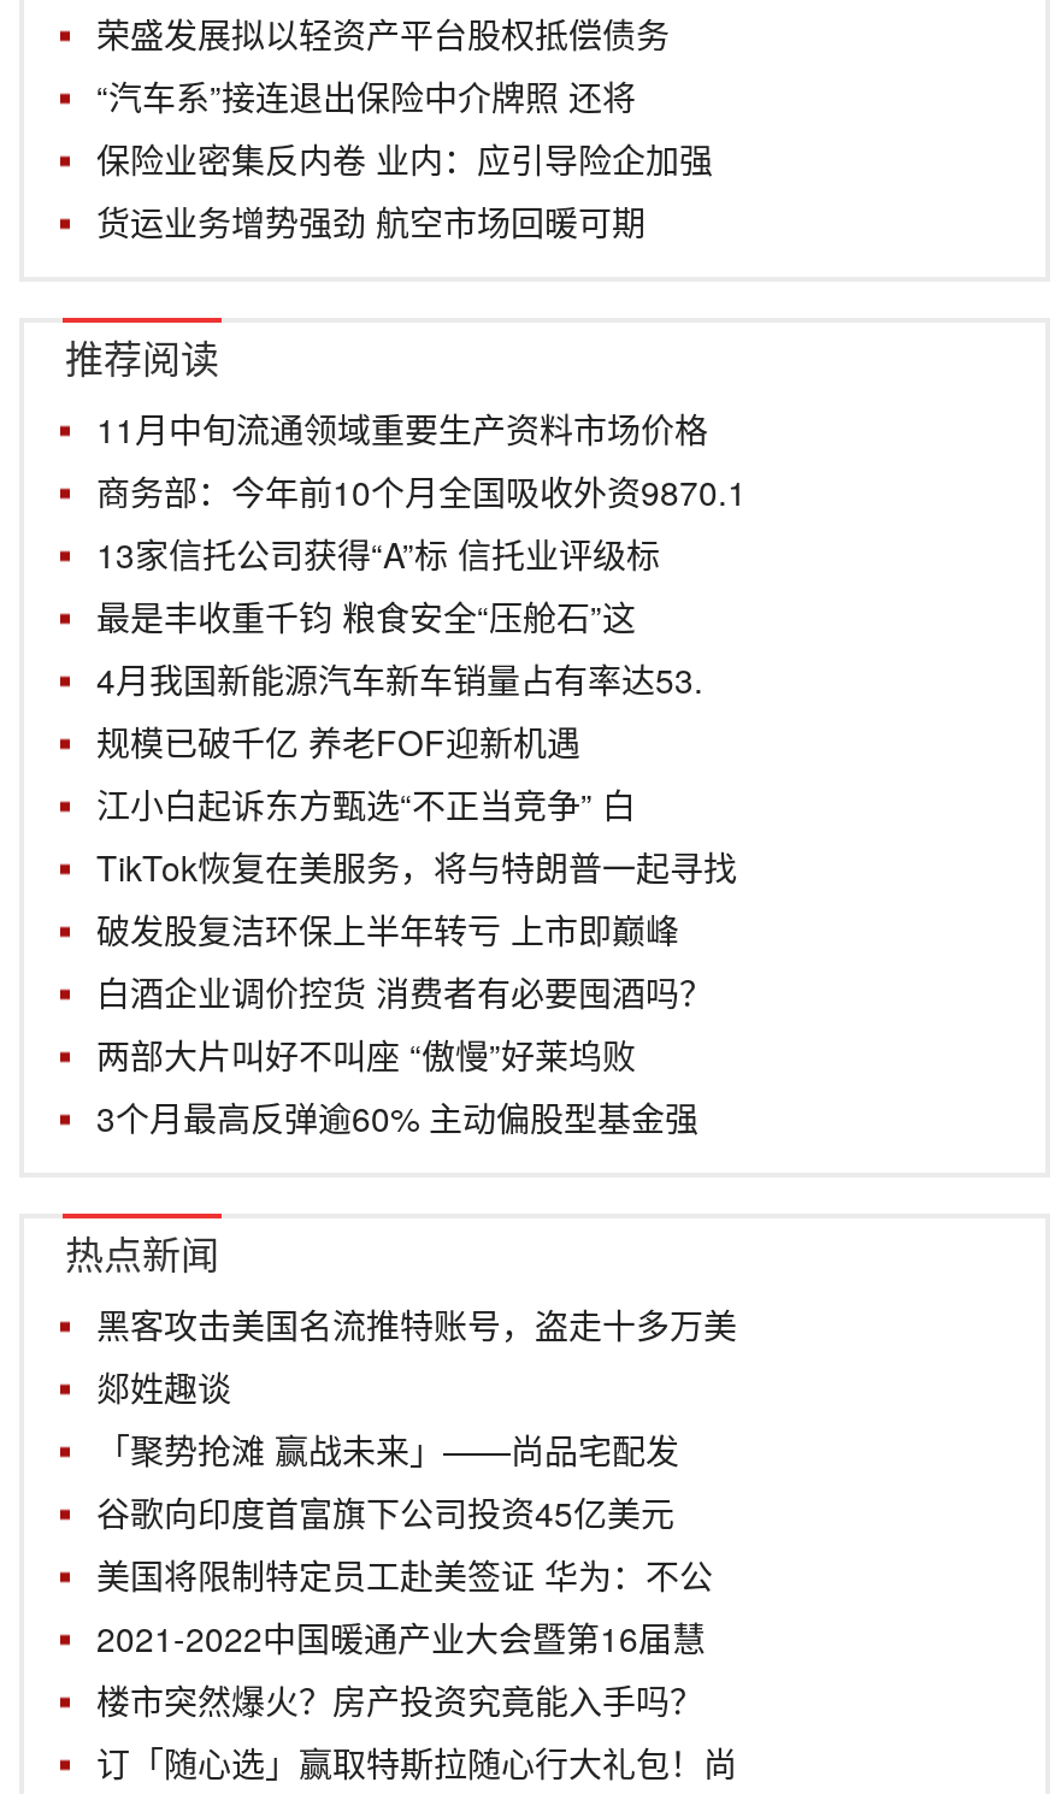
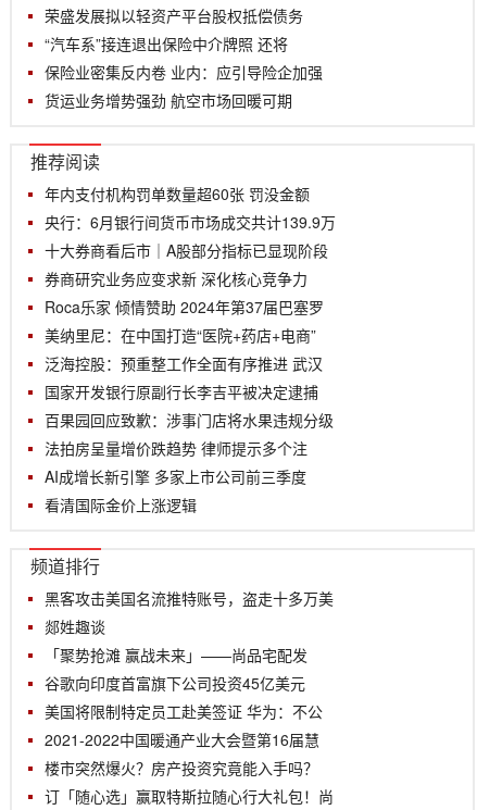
[96,405,747,1141] 11月中旬流通领域重要生产资料市场价格 | 商务部：今年前10个月全国吸收外资9870.1 | 13家信托公司获得“A”标 信托业评级标 | 最是丰收重千钧 粮食安全“压舱石”这 | 4月我国新能源汽车新车销量占有率达53. | 规模已破千亿 养老FOF迎新机遇 | 江小白起诉东方甄选“不正当竞争” 白 | TikTok恢复在美服务，将与特朗普一起寻找 | 破发股复洁环保上半年转亏 上市即巅峰 | 白酒企业调价控货 消费者有必要囤酒吗？ | 两部大片叫好不叫座 “傲慢”好莱坞败 | 3个月最高反弹逾60% 主动偏股型基金强 -> [45,183,336,515] 年内支付机构罚单数量超60张 罚没金额 | 央行：6月银行间货币市场成交共计139.9万 | 十大券商看后市｜A股部分指标已显现阶段 | 券商研究业务应变求新 深化核心竞争力 | Roca乐家 倾情赞助 2024年第37届巴塞罗 | 美纳里尼：在中国打造“医院+药店+电商” | 泛海控股：预重整工作全面有序推进 武汉 | 国家开发银行原副行长李吉平被决定逮捕 | 百果园回应致歉：涉事门店将水果违规分级 | 法拍房呈量增价跌趋势 律师提示多个注 | AI成增长新引擎 多家上市公司前三季度 | 看清国际金价上涨逻辑
[65,1226,219,1281] 热点新闻 -> [30,553,100,578] 频道排行

